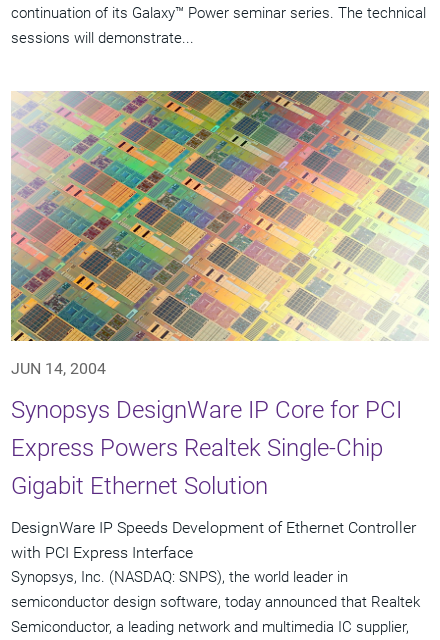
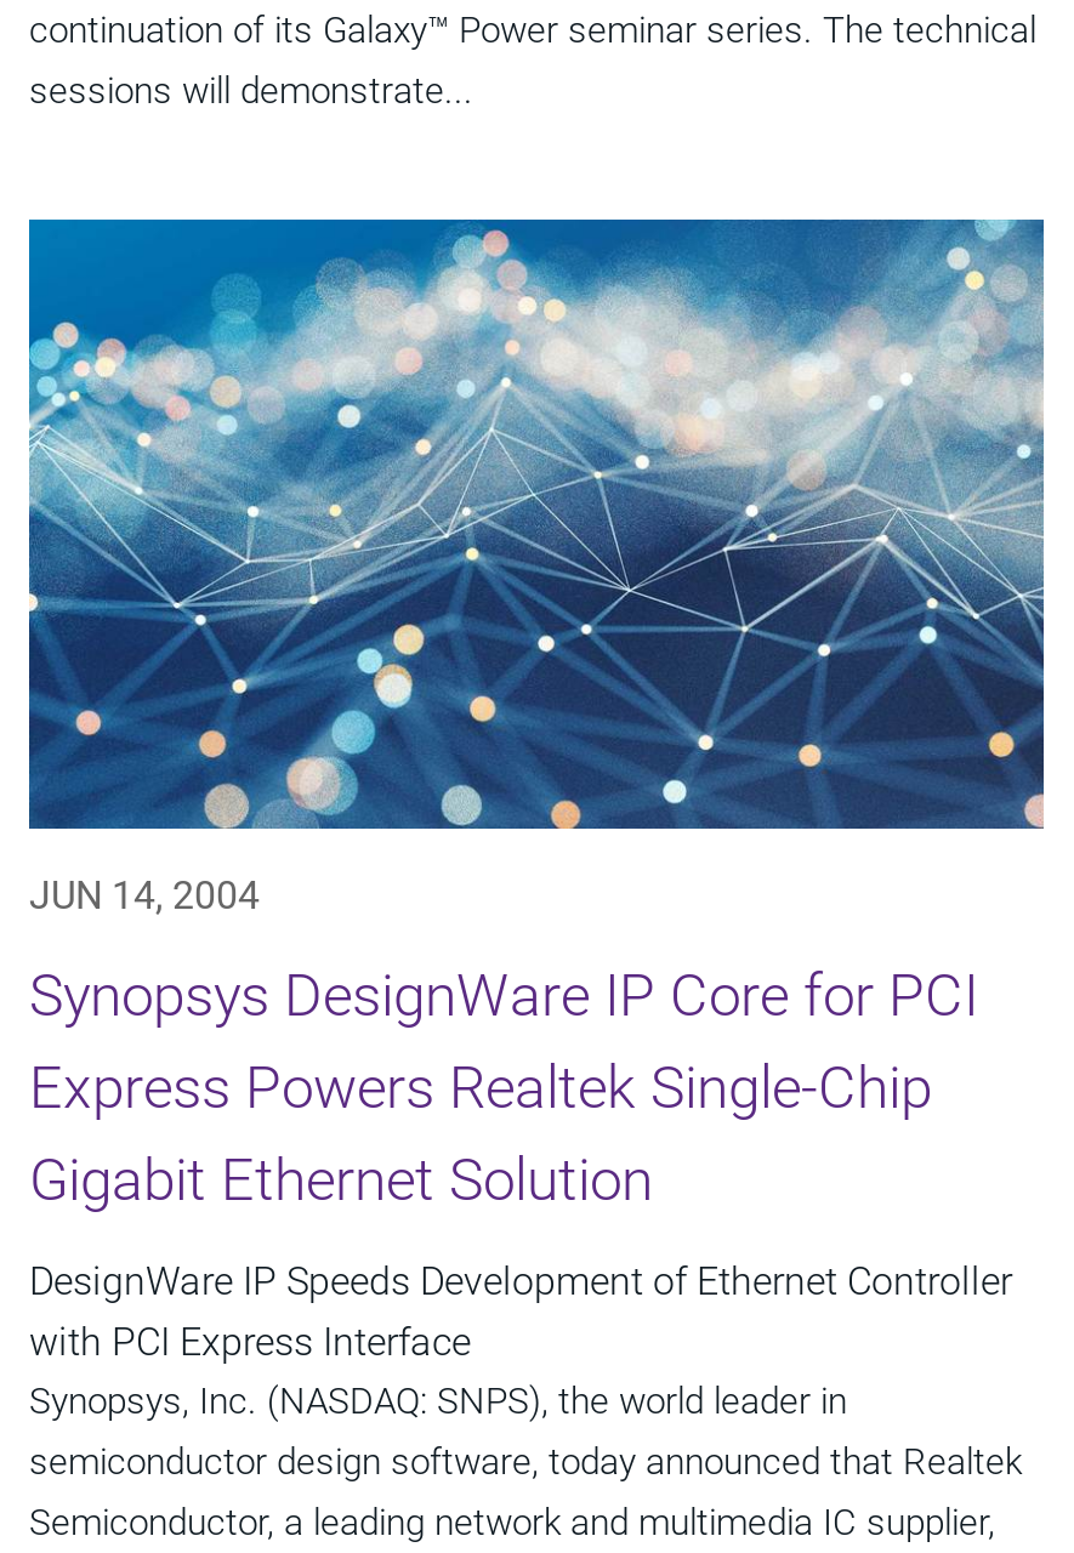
[10,90,430,342] [image] -> [27,216,1046,832] [image]

